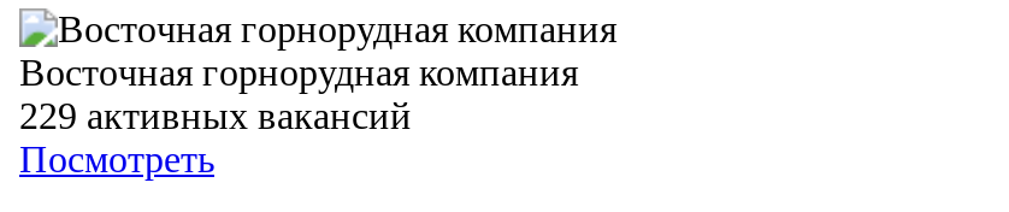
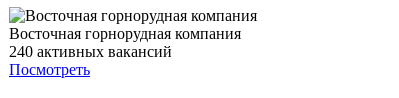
[19,96,412,137] 229 активных вакансий -> [9,43,172,60] 240 активных вакансий

